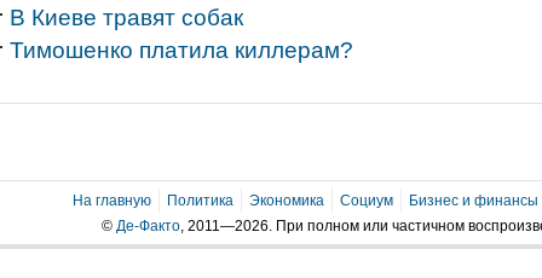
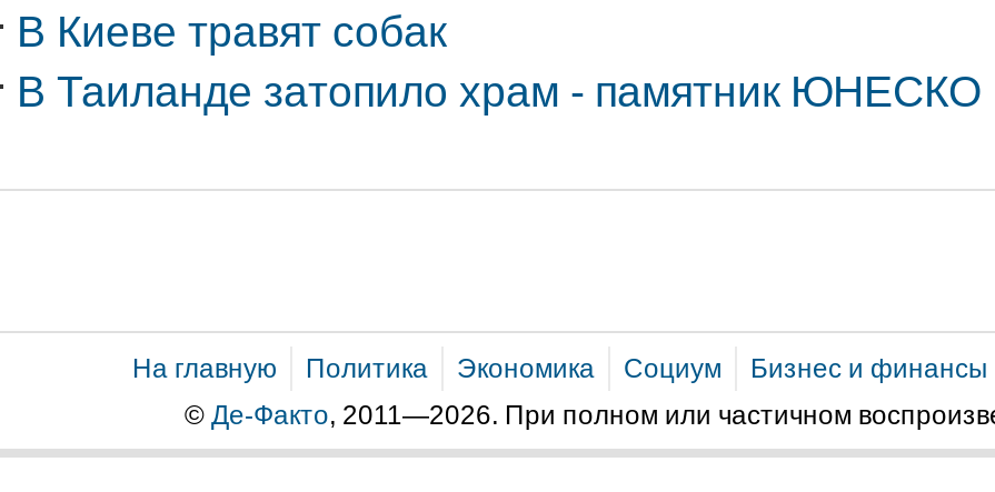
[10,38,353,63] Тимошенко платила киллерам? -> [17,70,982,116] В Таиланде затопило храм - памятник ЮНЕСКО

